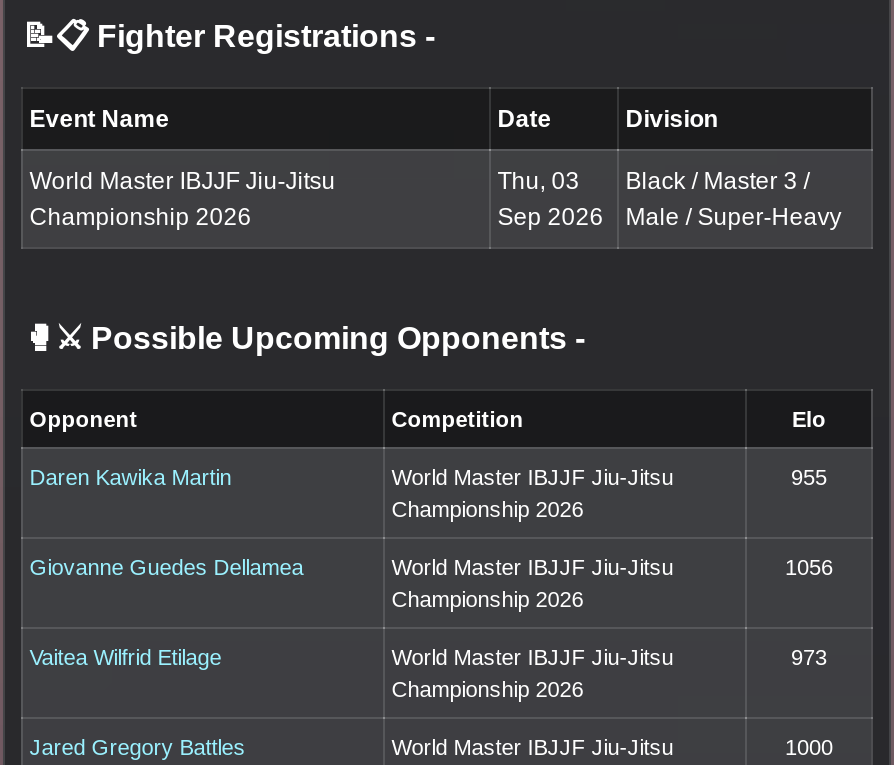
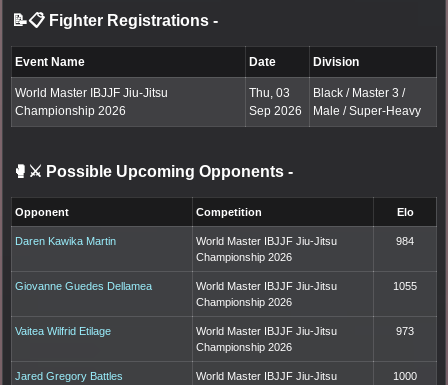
[791,464,827,488] 955 -> [396,234,414,246] 984
[785,554,833,578] 1056 -> [393,279,417,291] 1055

